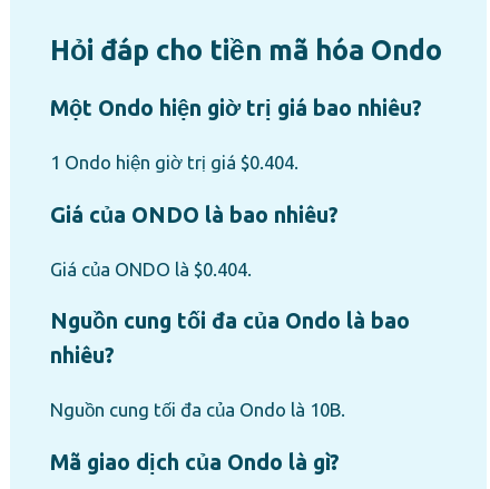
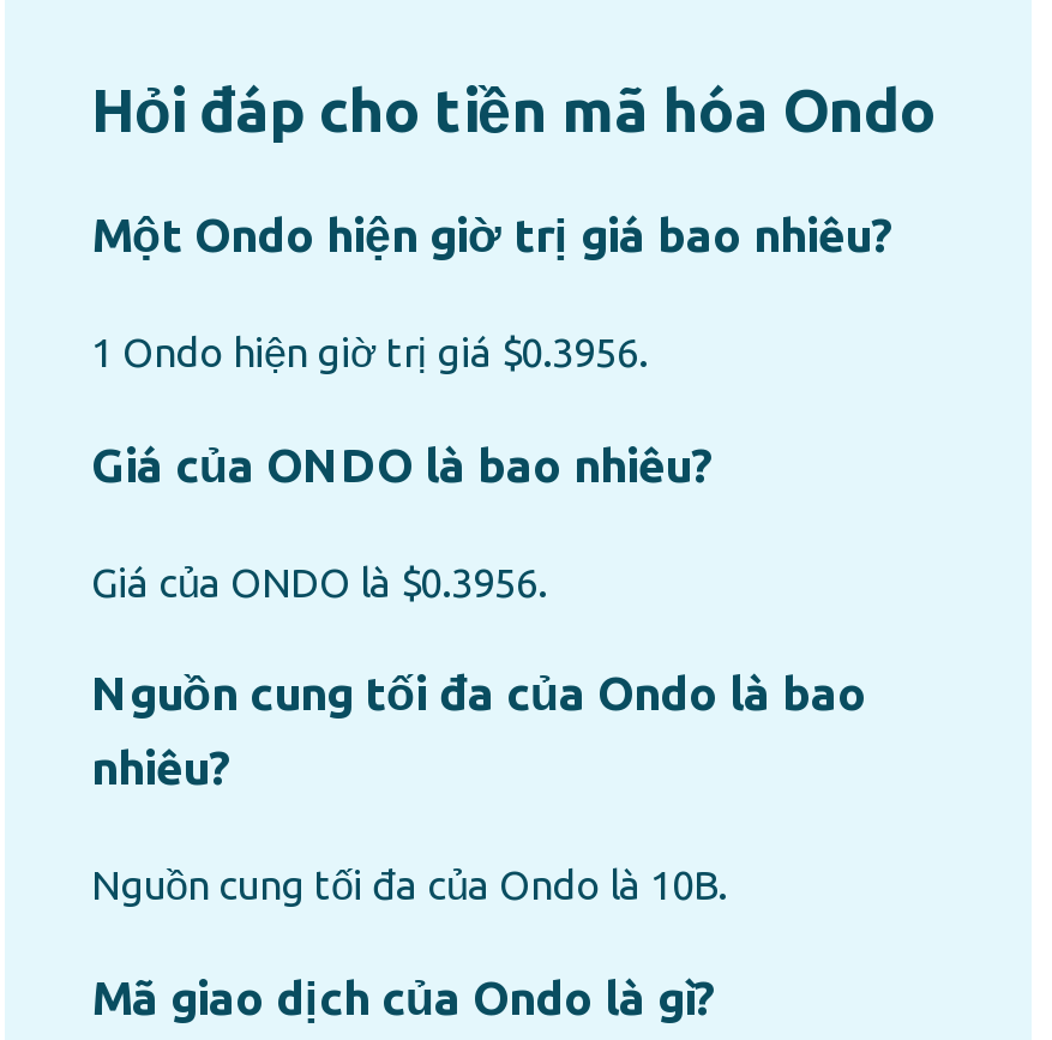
[50,151,298,173] 1 Ondo hiện giờ trị giá $0.404. -> [91,329,648,374] 1 Ondo hiện giờ trị giá $0.3956.
[50,258,252,279] Giá của ONDO là $0.404. -> [91,558,547,604] Giá của ONDO là $0.3956.

